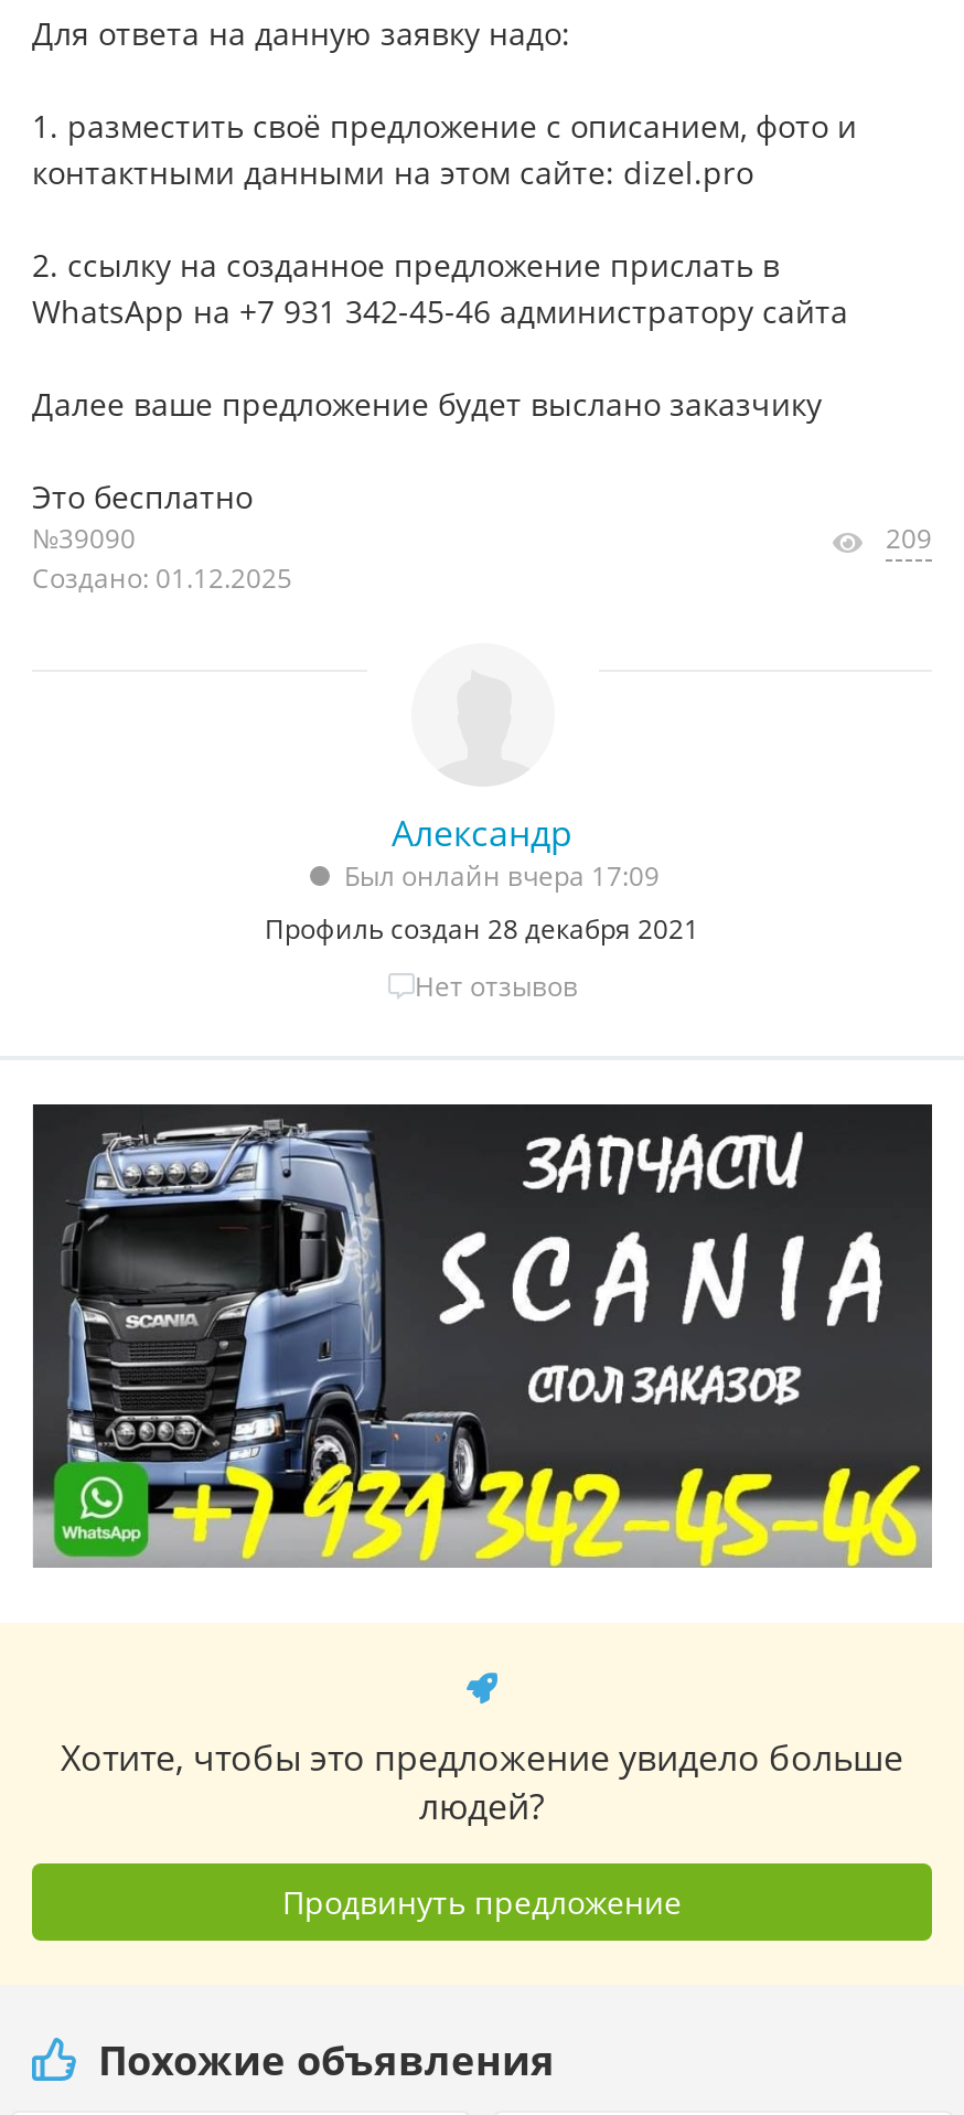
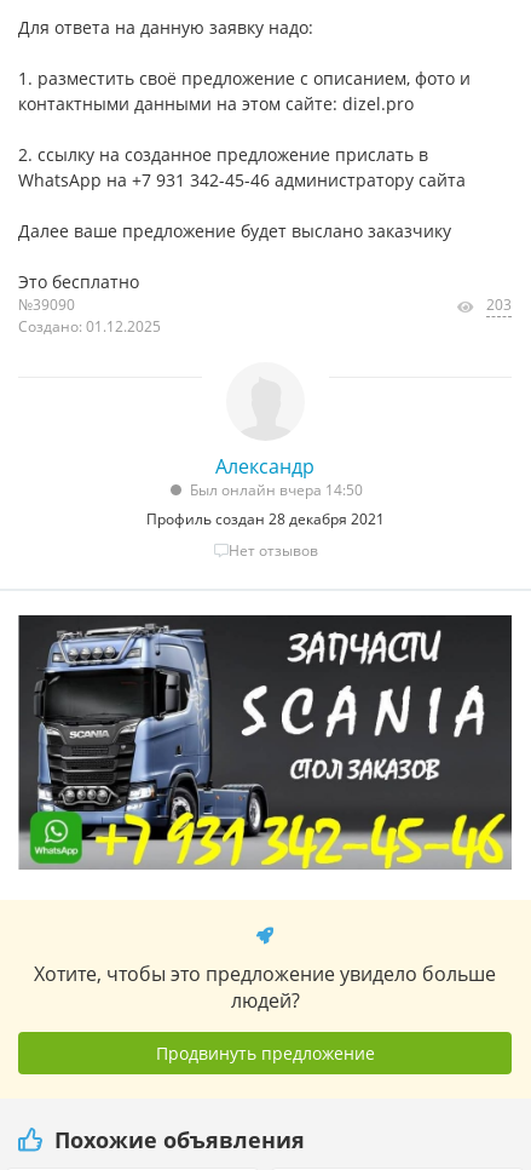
[886,520,932,557] 209 -> [486,294,512,315] 203
[344,857,660,895] Был онлайн вчера 17:09 -> [189,480,362,500] Был онлайн вчера 14:50

